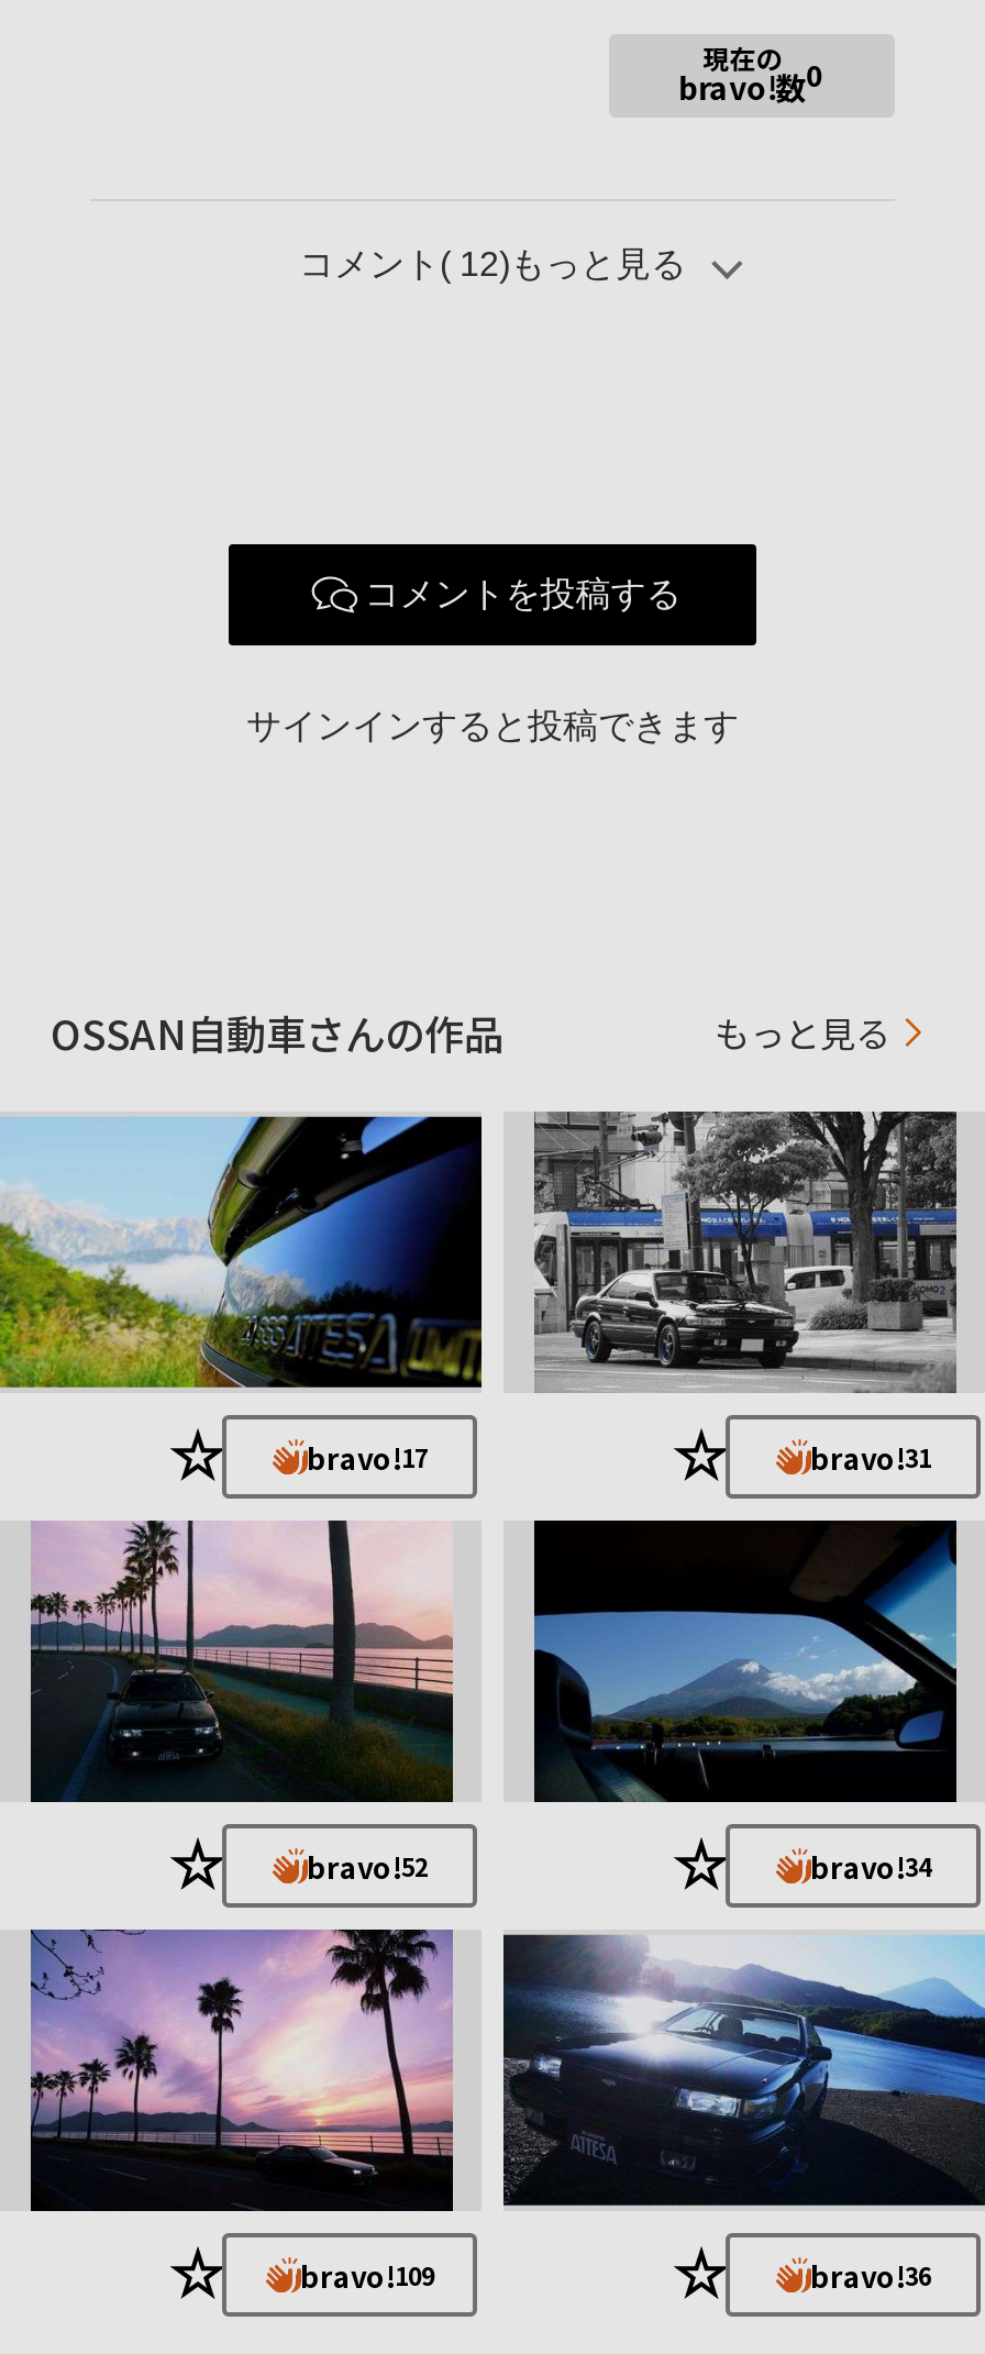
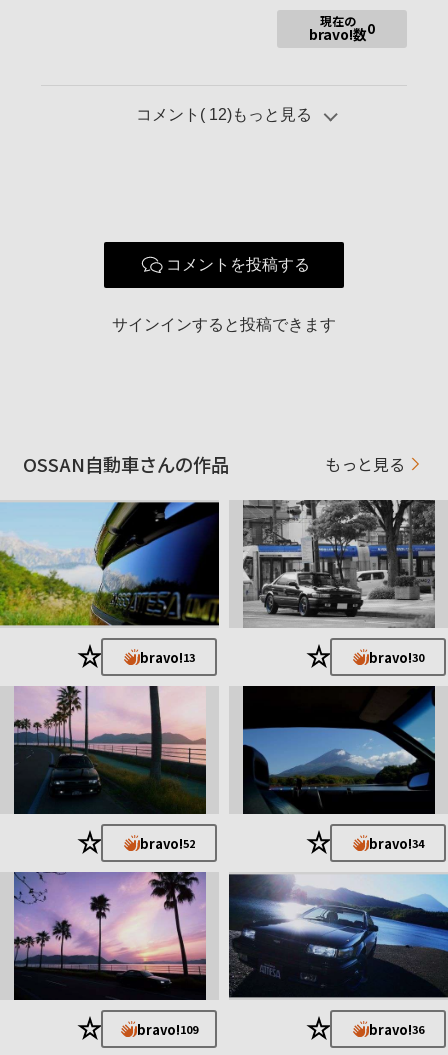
[307,1436,428,1478] bravo!17 -> [139,648,194,667] bravo!13
[810,1436,931,1478] bravo!31 -> [368,648,423,667] bravo!30

